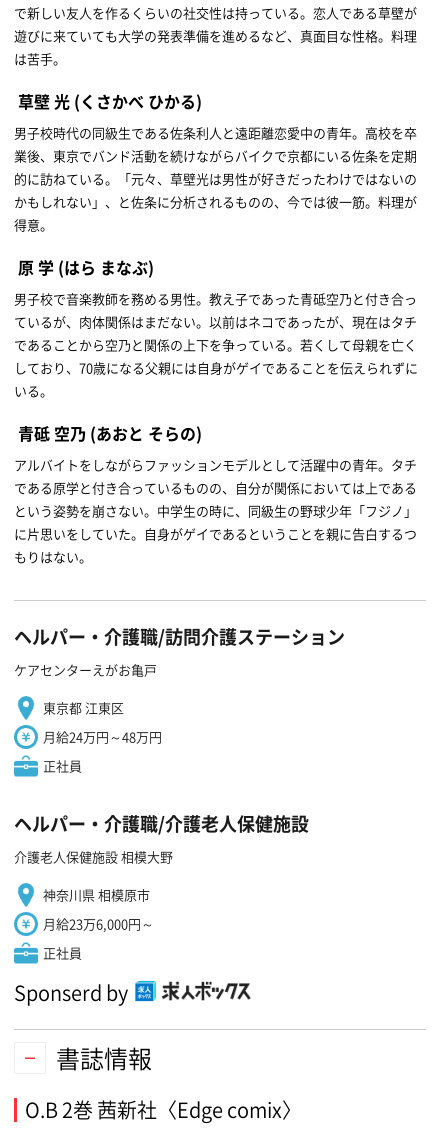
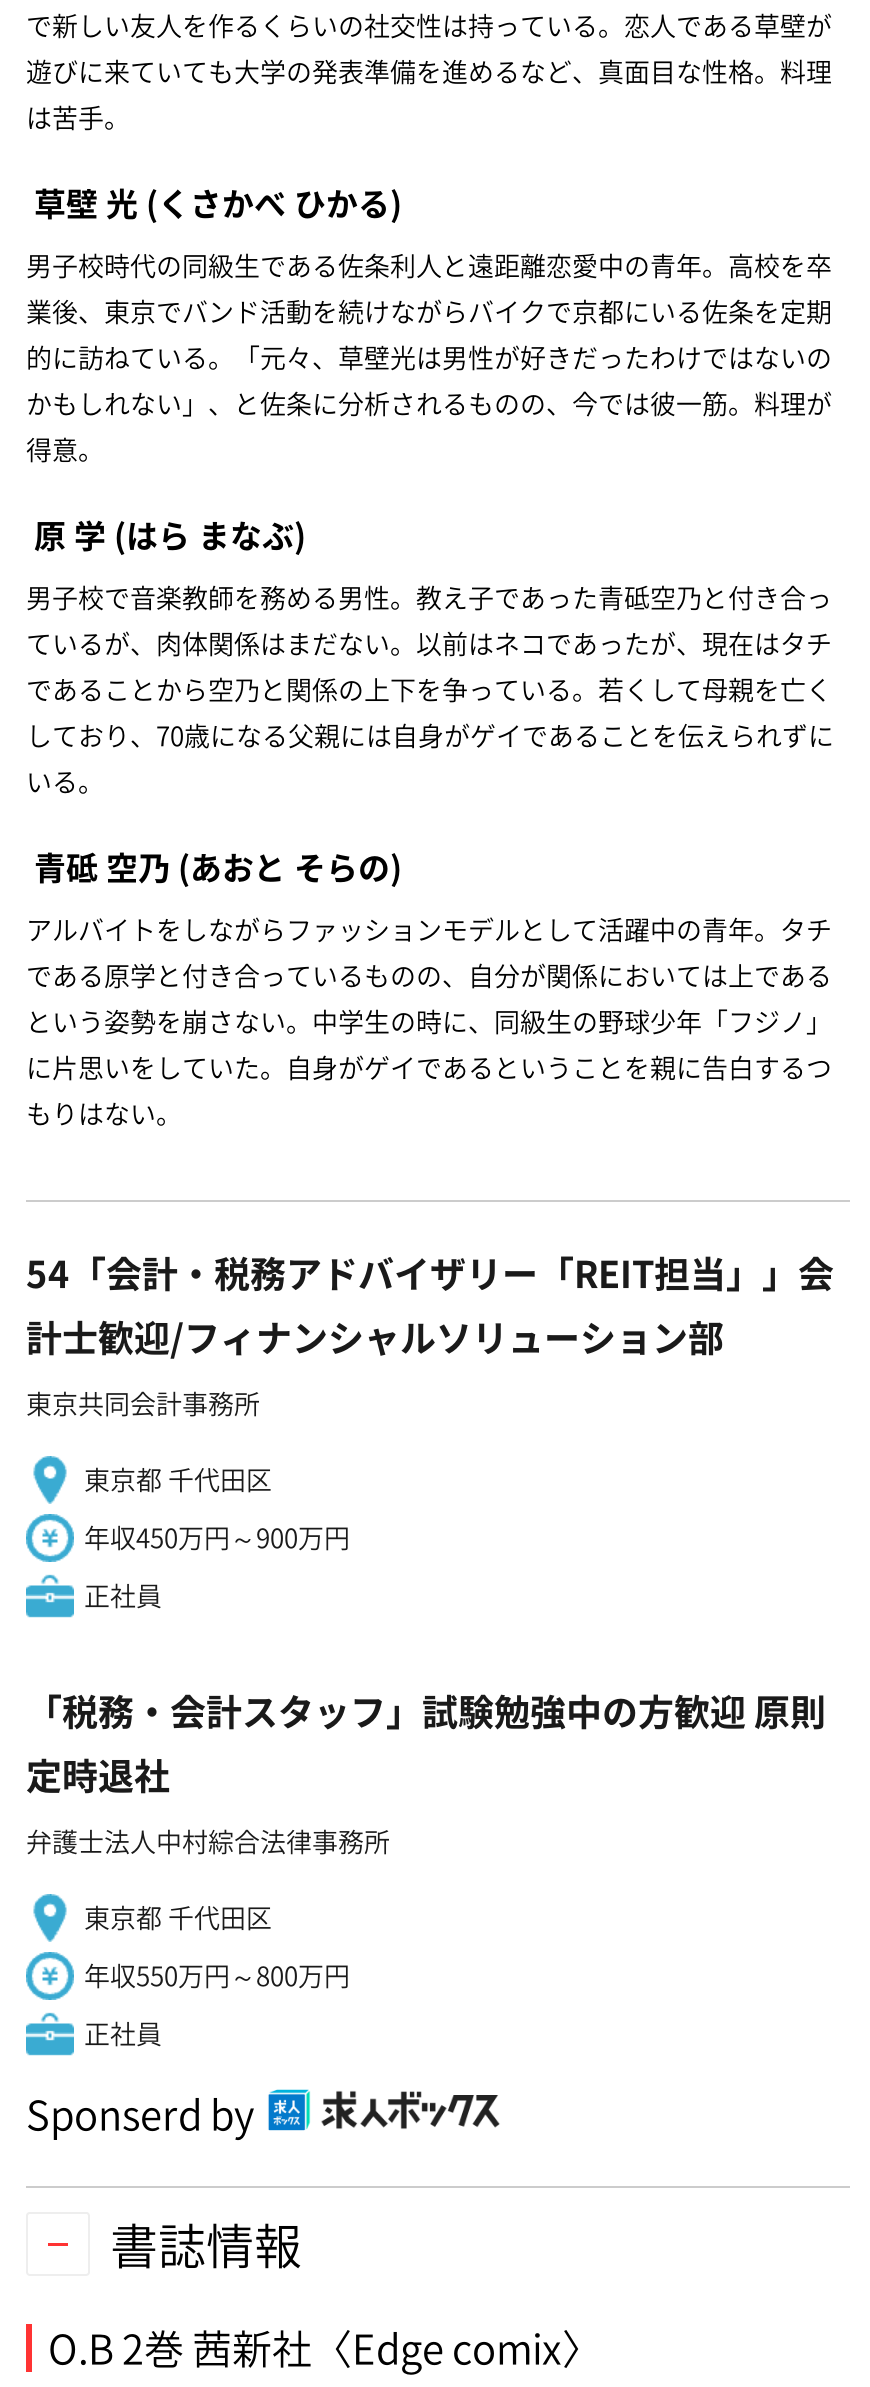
[14,622,345,678] ヘルパー・介護職/訪問介護ステーション | ケアセンターえがお亀戸 -> [26,1245,834,1421] 54「会計・税務アドバイザリー「REIT担当」」会 | 計士歓迎/フィナンシャルソリューション部 | 東京共同会計事務所
[43,697,124,716] 東京都 江東区 -> [84,1459,272,1497] 東京都 千代田区
[43,726,162,745] 月給24万円～48万円 -> [84,1517,350,1555] 年収450万円～900万円
[14,809,309,865] ヘルパー・介護職/介護老人保健施設 | 介護老人保健施設 相模大野 -> [26,1683,826,1859] 「税務・会計スタッフ」試験勉強中の方歓迎 原則 | 定時退社 | 弁護士法人中村綜合法律事務所
[43,884,150,903] 神奈川県 相模原市 -> [84,1897,272,1935] 東京都 千代田区
[43,913,154,932] 月給23万6,000円～ -> [84,1955,350,1993] 年収550万円～800万円

